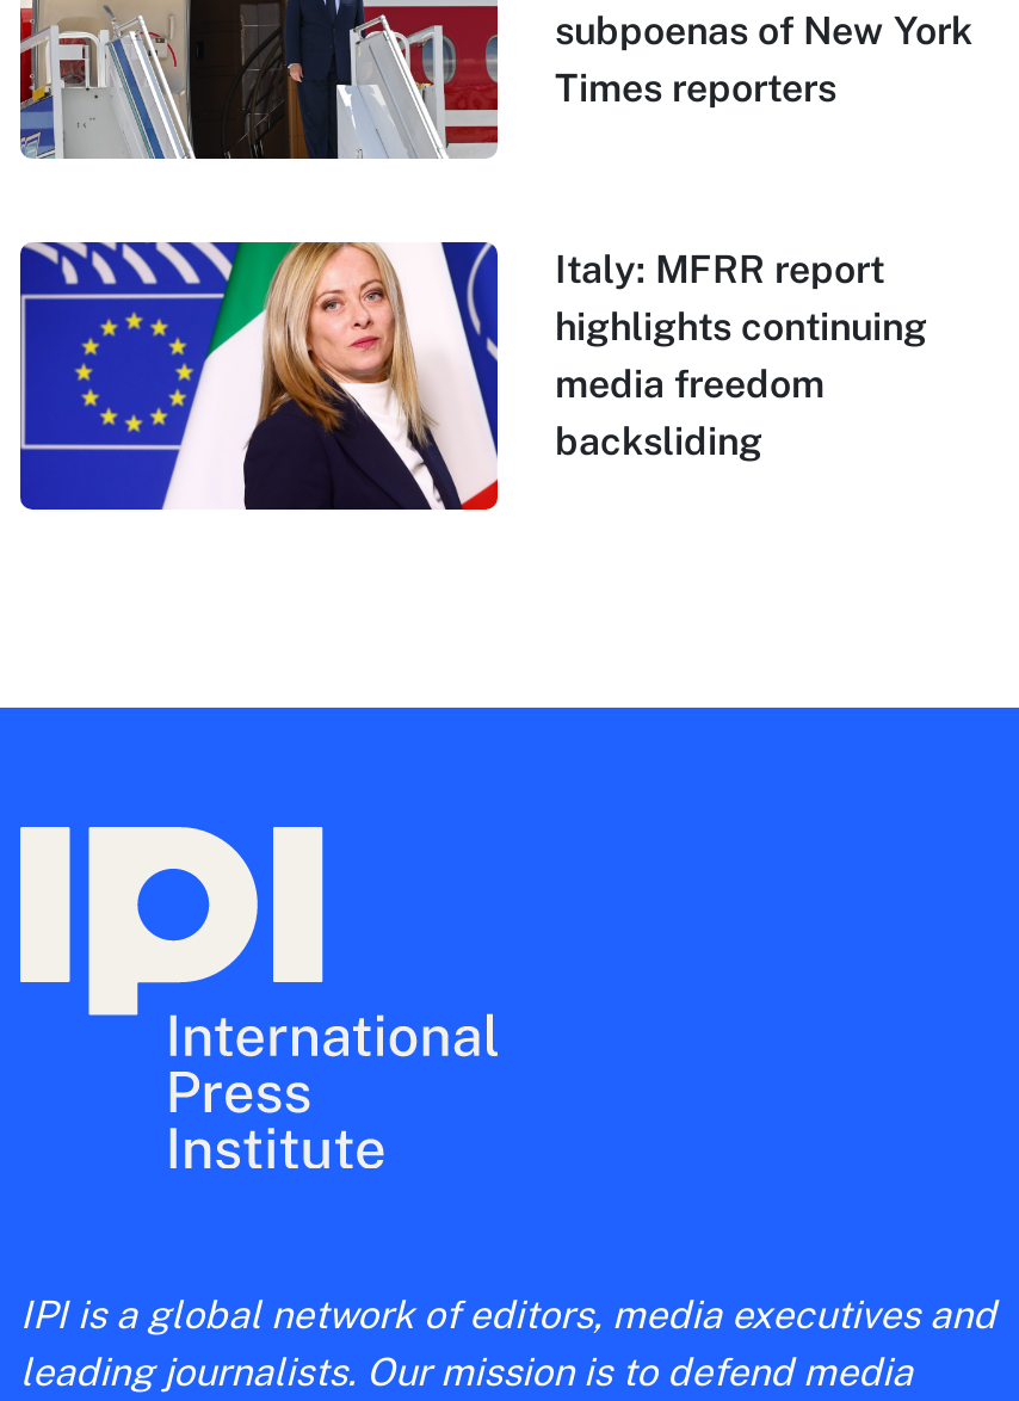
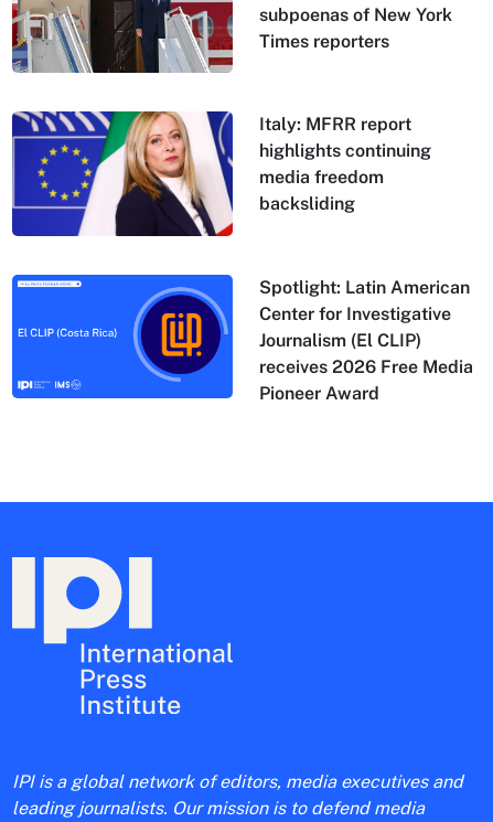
none -> [11,274,473,410] [image] | Spotlight: Latin American | Center for Investigative | Journalism (El CLIP) | receives 2026 Free Media | Pioneer Award

